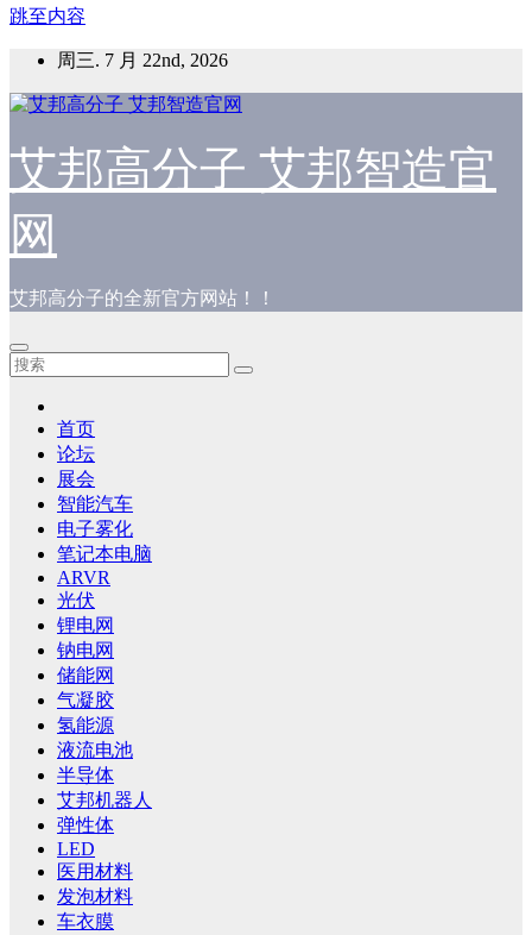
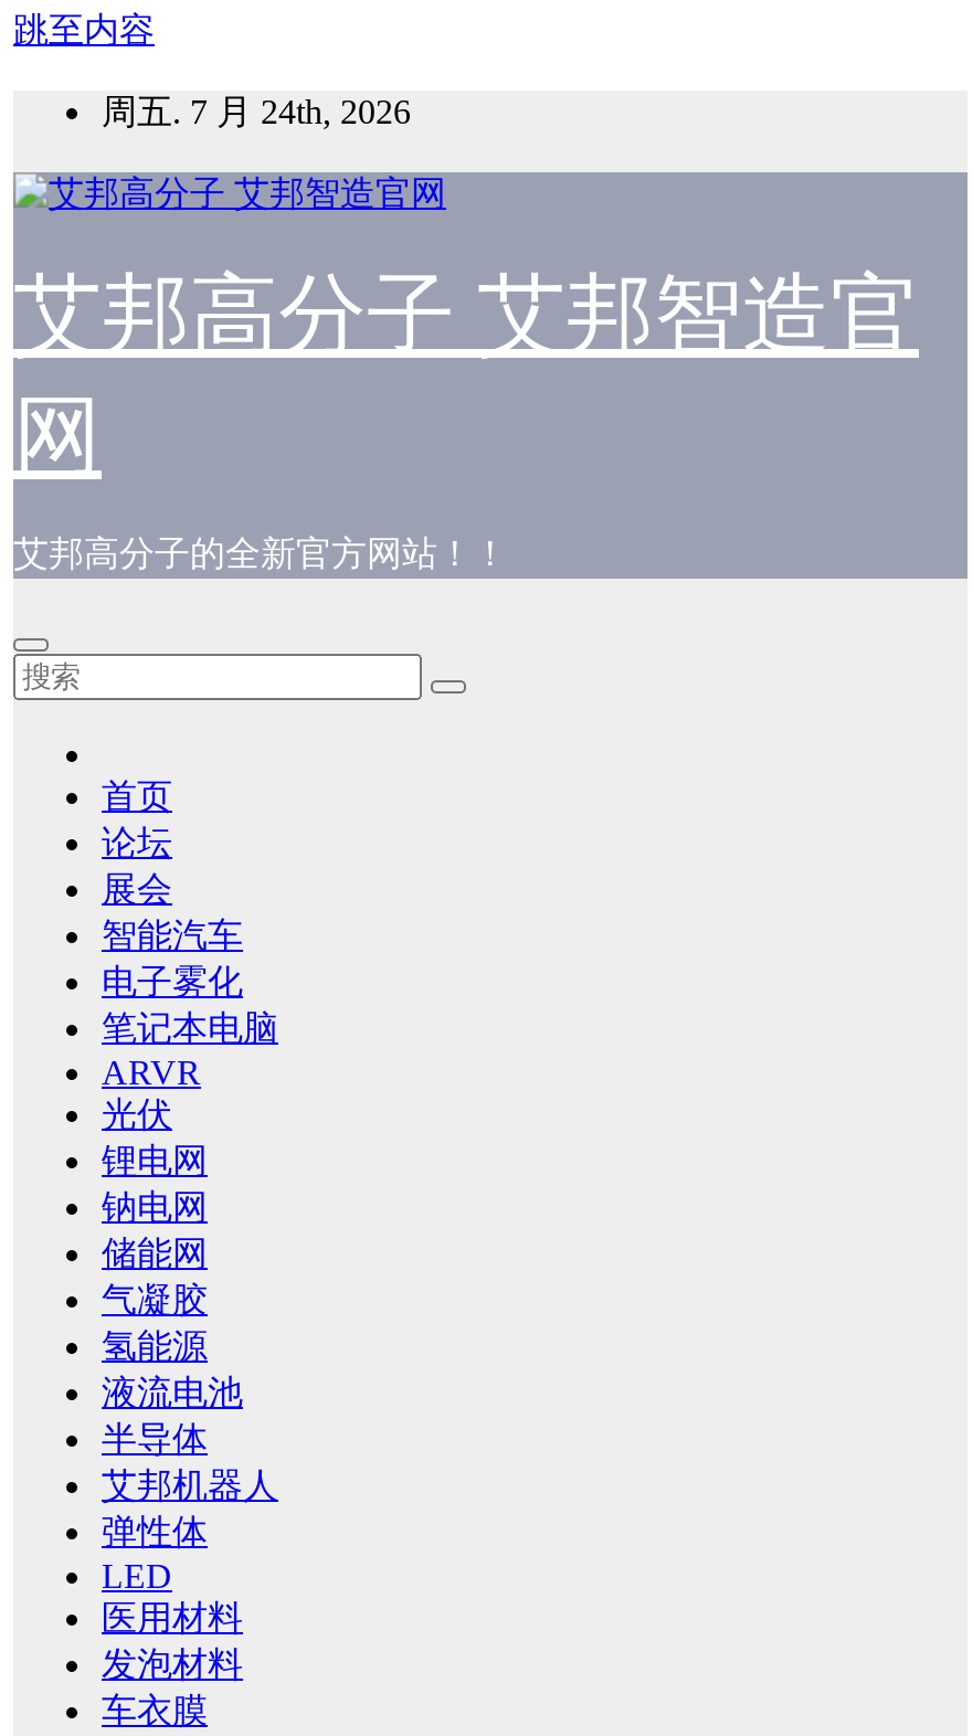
[57,50,228,70] 周三. 7 月 22nd, 2026 -> [102,93,411,130] 周五. 7 月 24th, 2026

